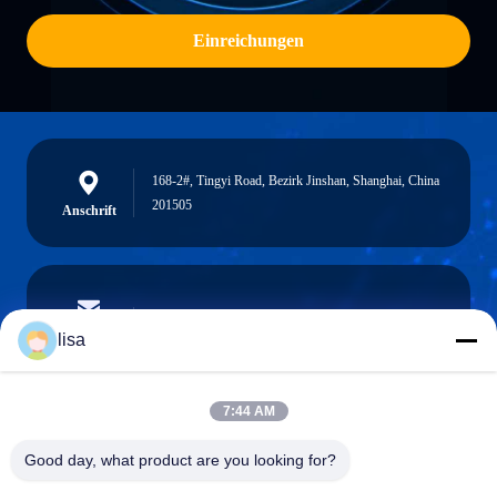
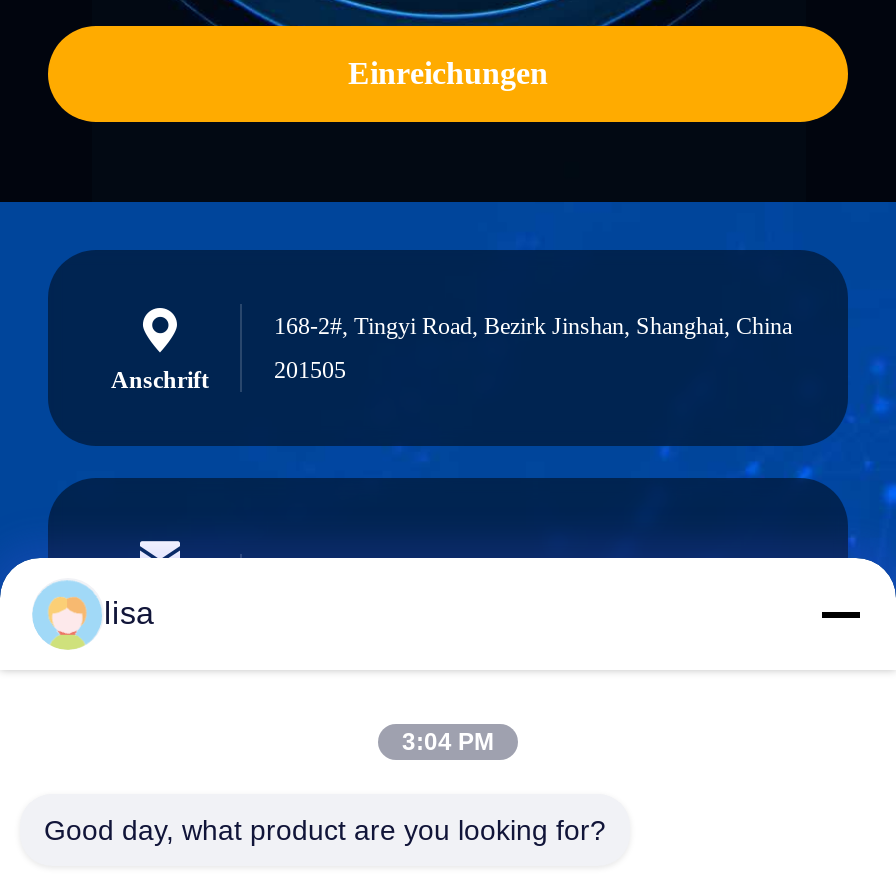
[222,403,275,419] 7:44 AM -> [402,728,494,756] 3:04 PM

